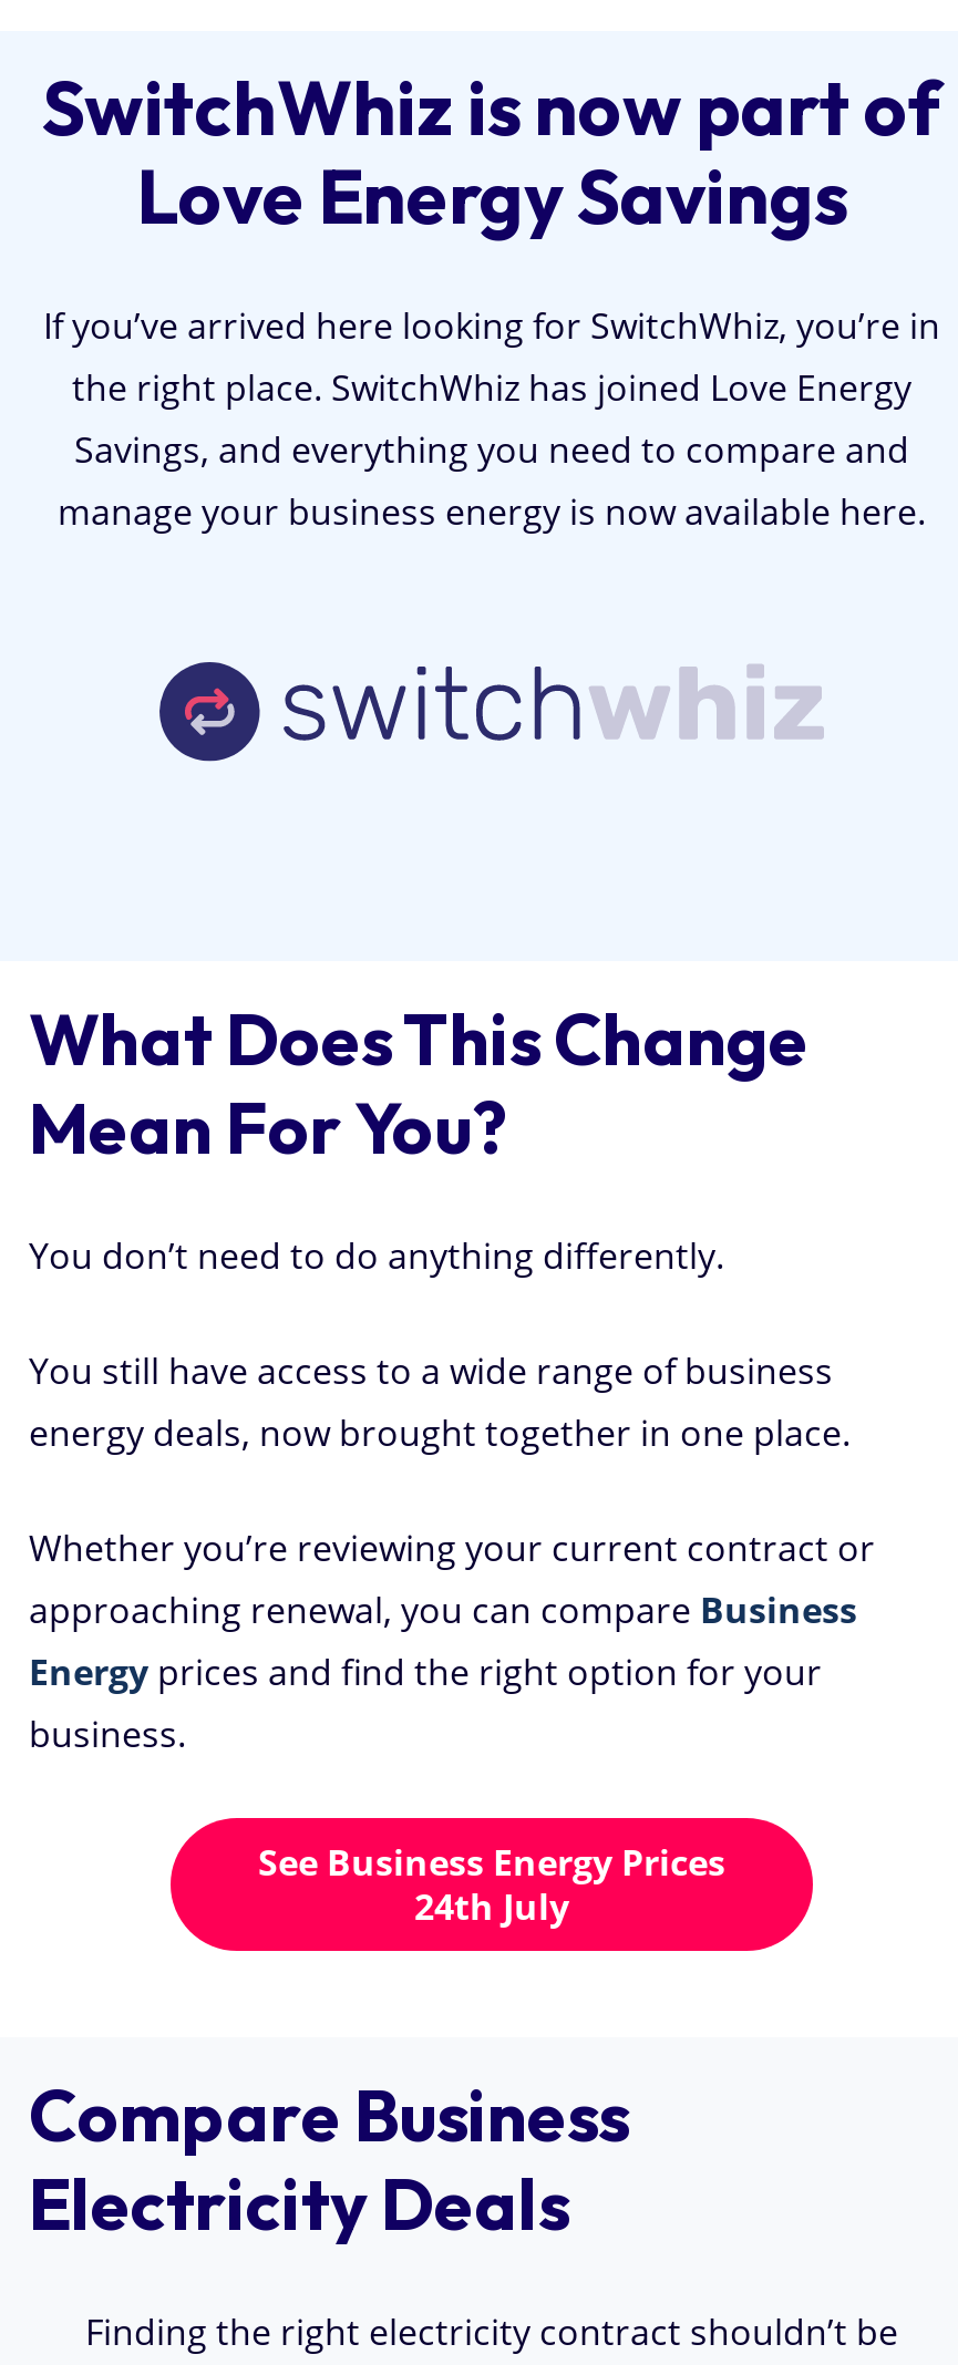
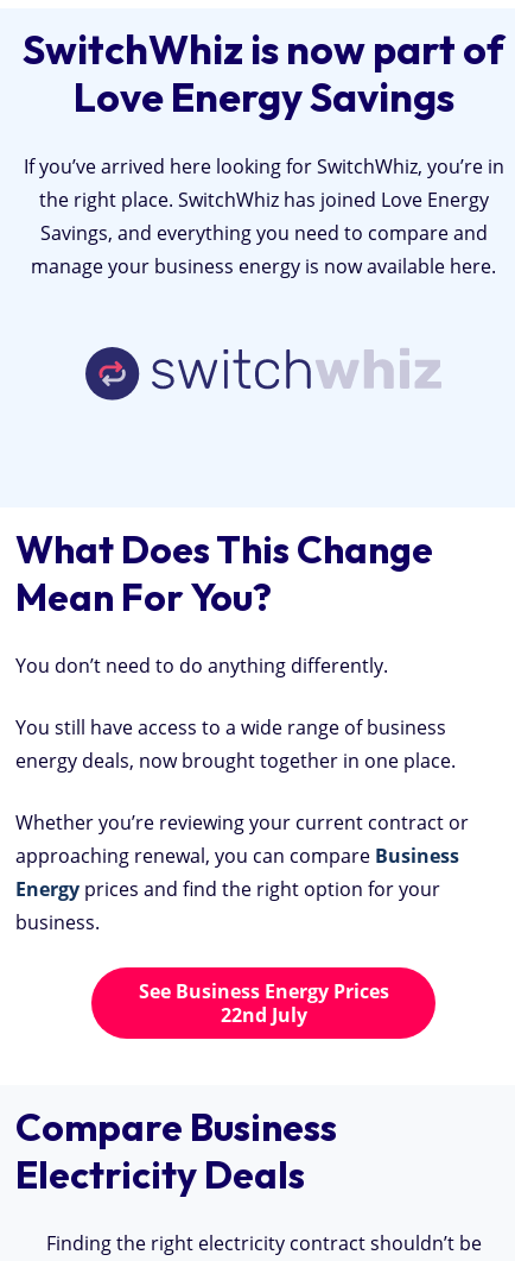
[414,1883,569,1931] 24th July -> [220,1002,307,1028] 22nd July

